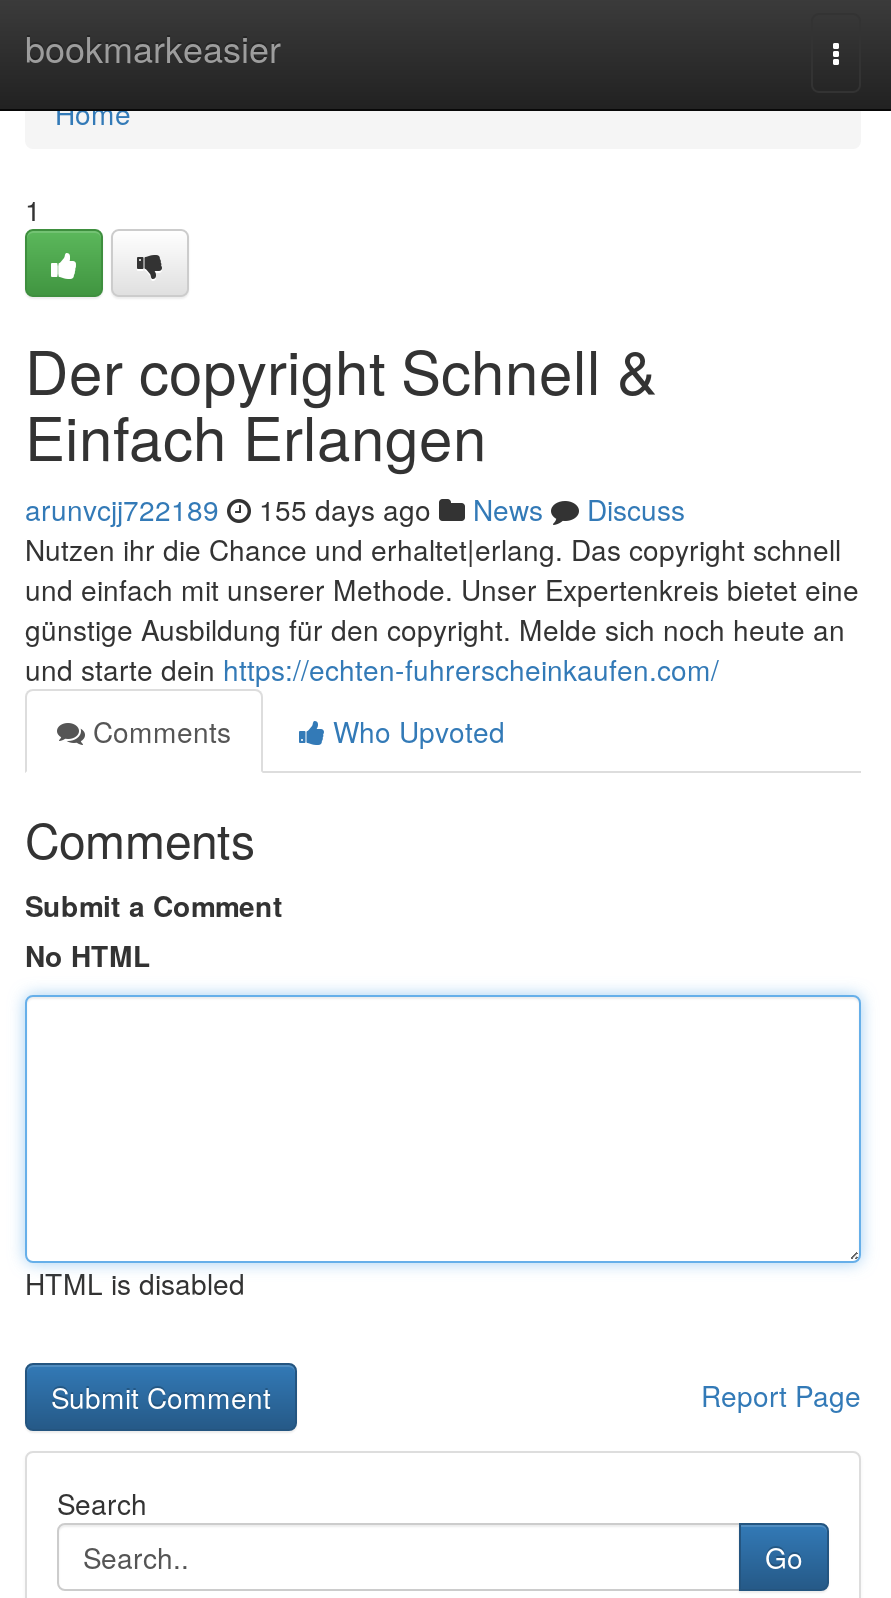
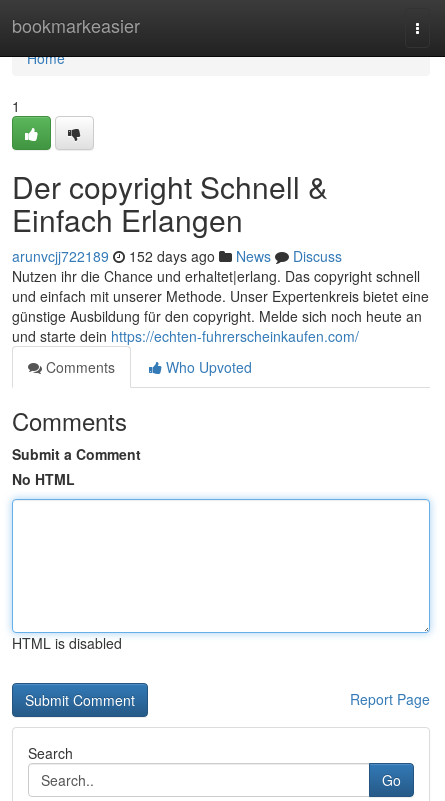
[25,489,685,529] arunvcjj722189 155 days ago News Discuss -> [12,246,342,266] arunvcjj722189 152 days ago News Discuss

